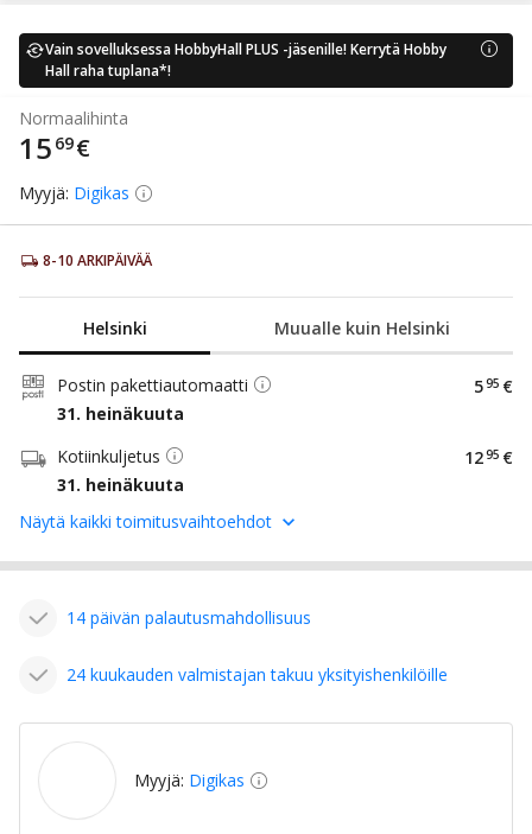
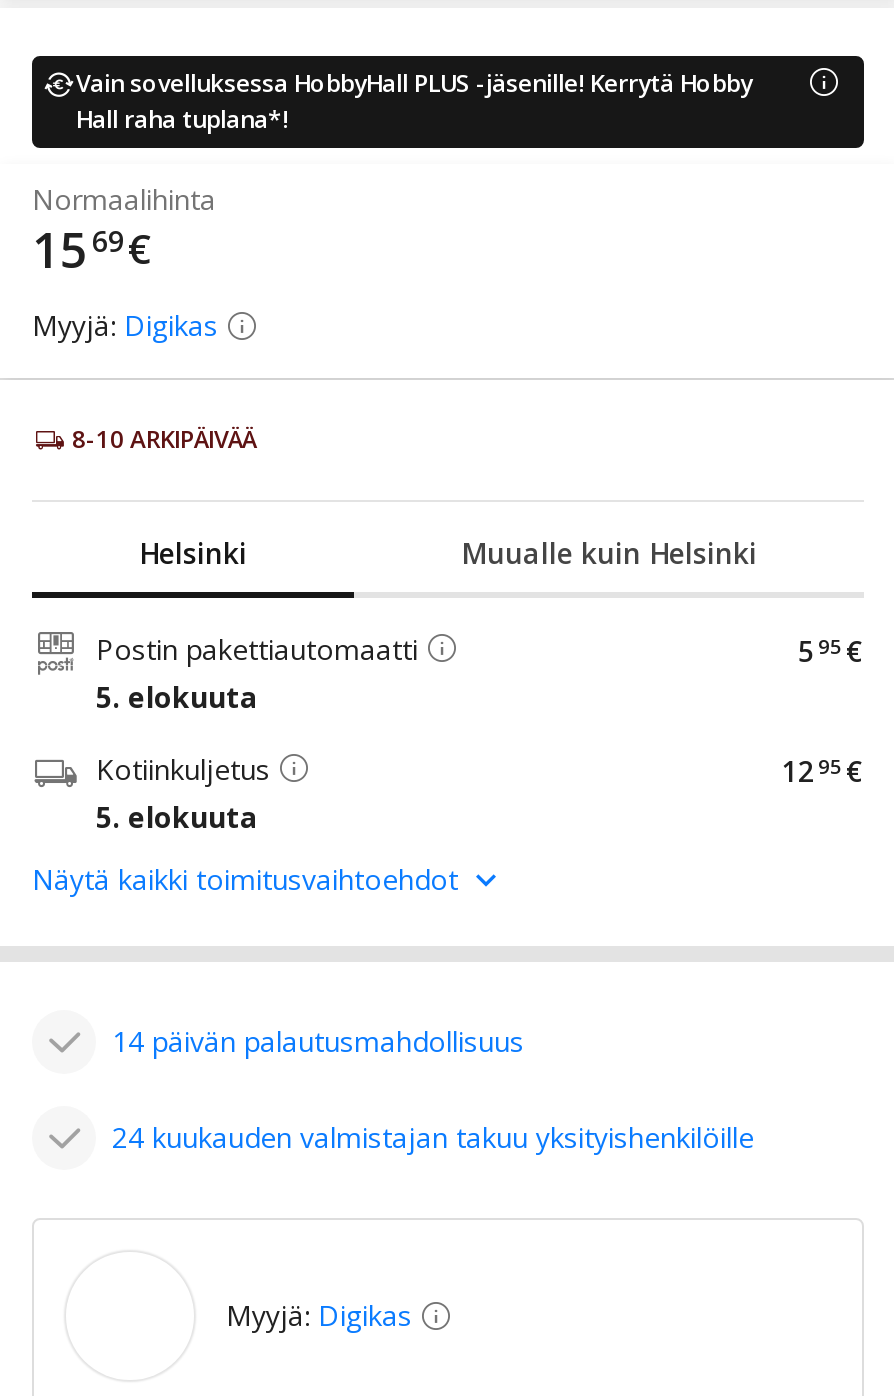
[57,402,184,425] 31. heinäkuuta -> [96,678,258,716] 5. elokuuta
[57,473,184,496] 31. heinäkuuta -> [96,798,258,836] 5. elokuuta

